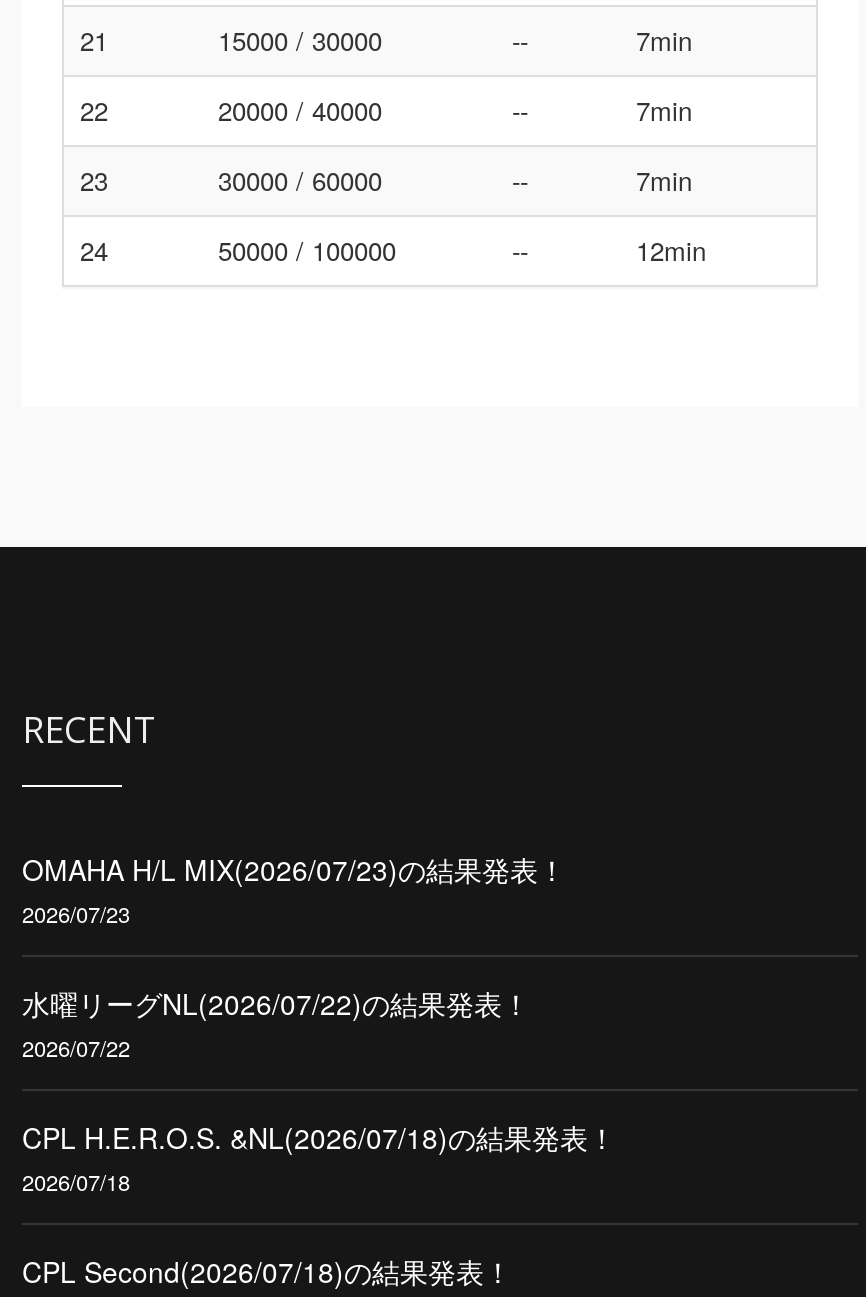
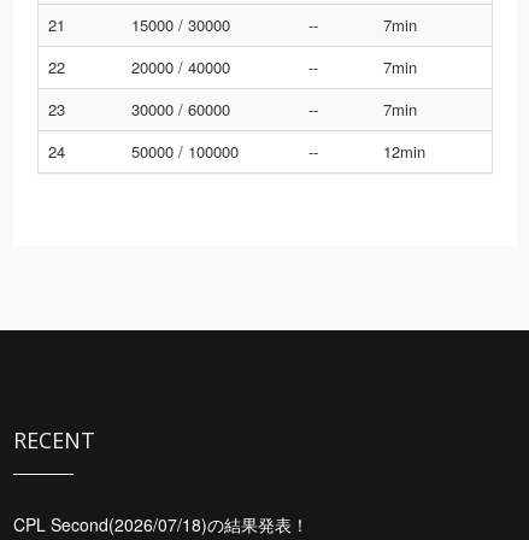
[22,849,616,1197] OMAHA H/L MIX(2026/07/23)の結果発表！ | 2026/07/23 | 水曜リーグNL(2026/07/22)の結果発表！ | 2026/07/22 | CPL H.E.R.O.S. &NL(2026/07/18)の結果発表！ | 2026/07/18 -> none

